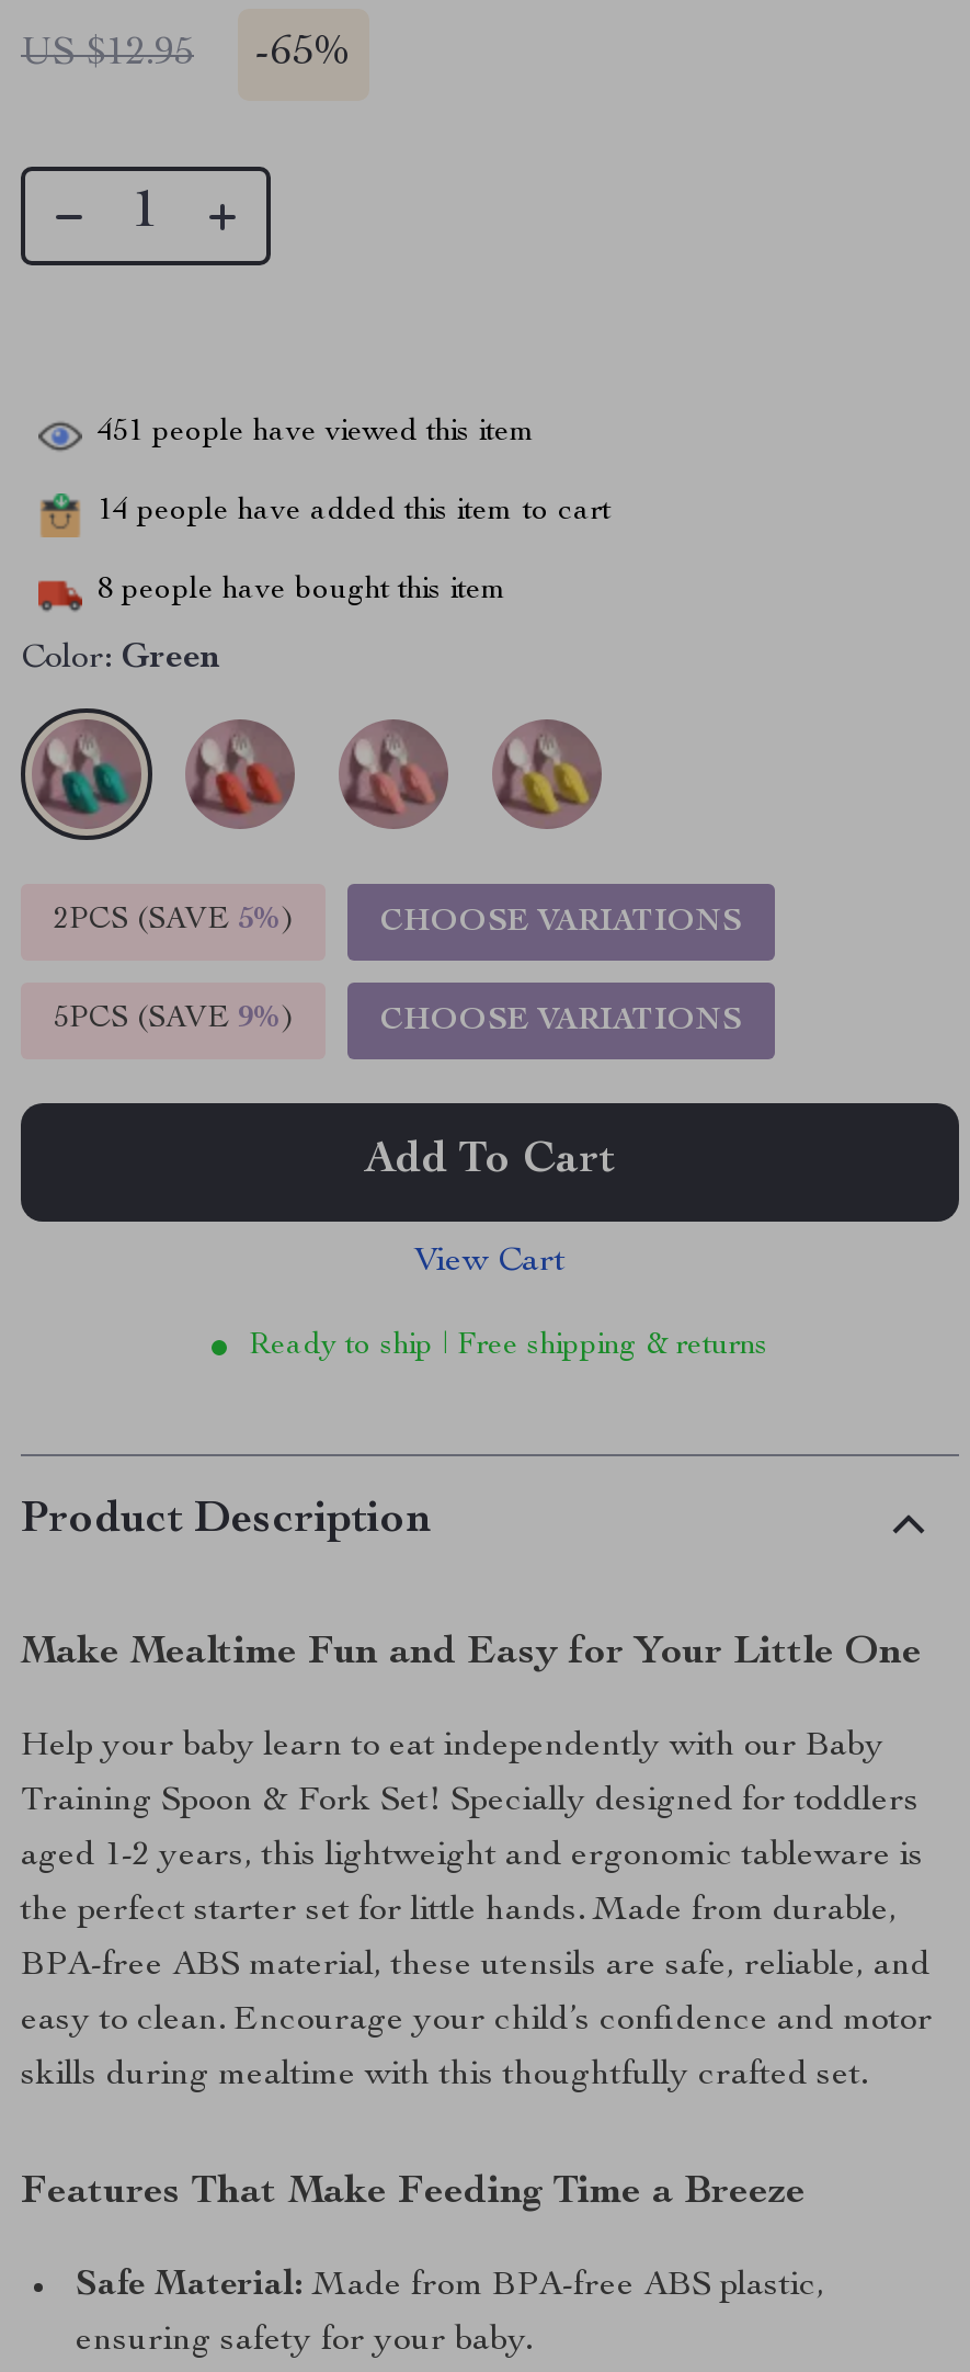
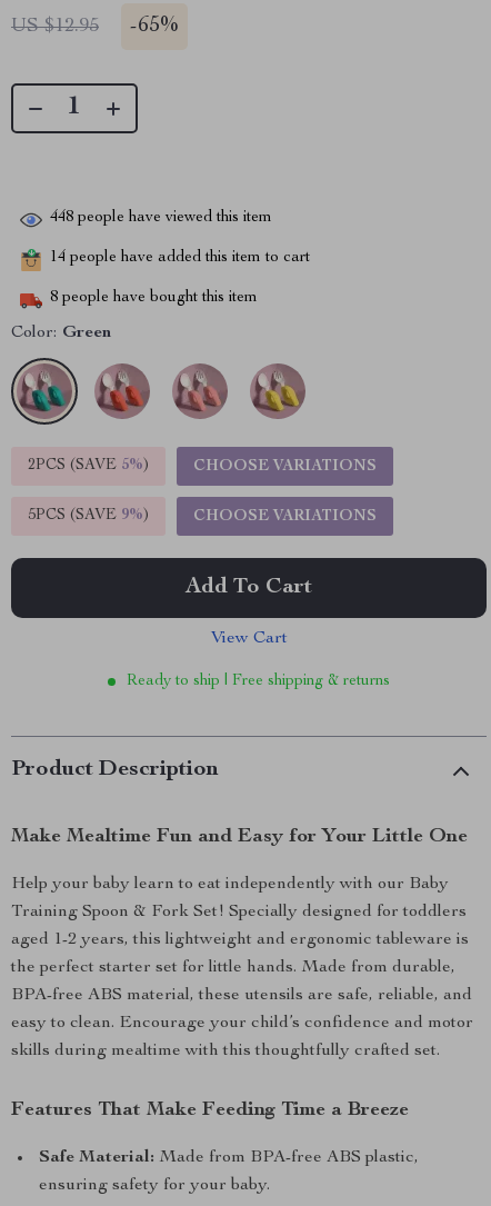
[98,417,536,448] 451 people have viewed this item -> [50,210,272,226] 448 people have viewed this item

